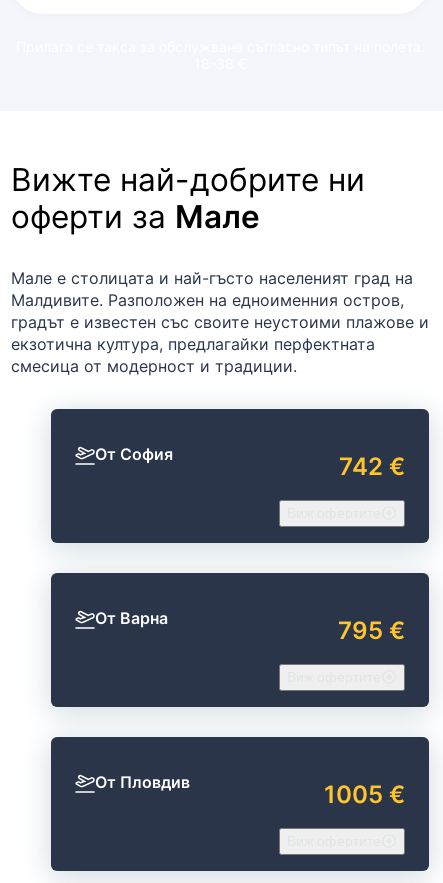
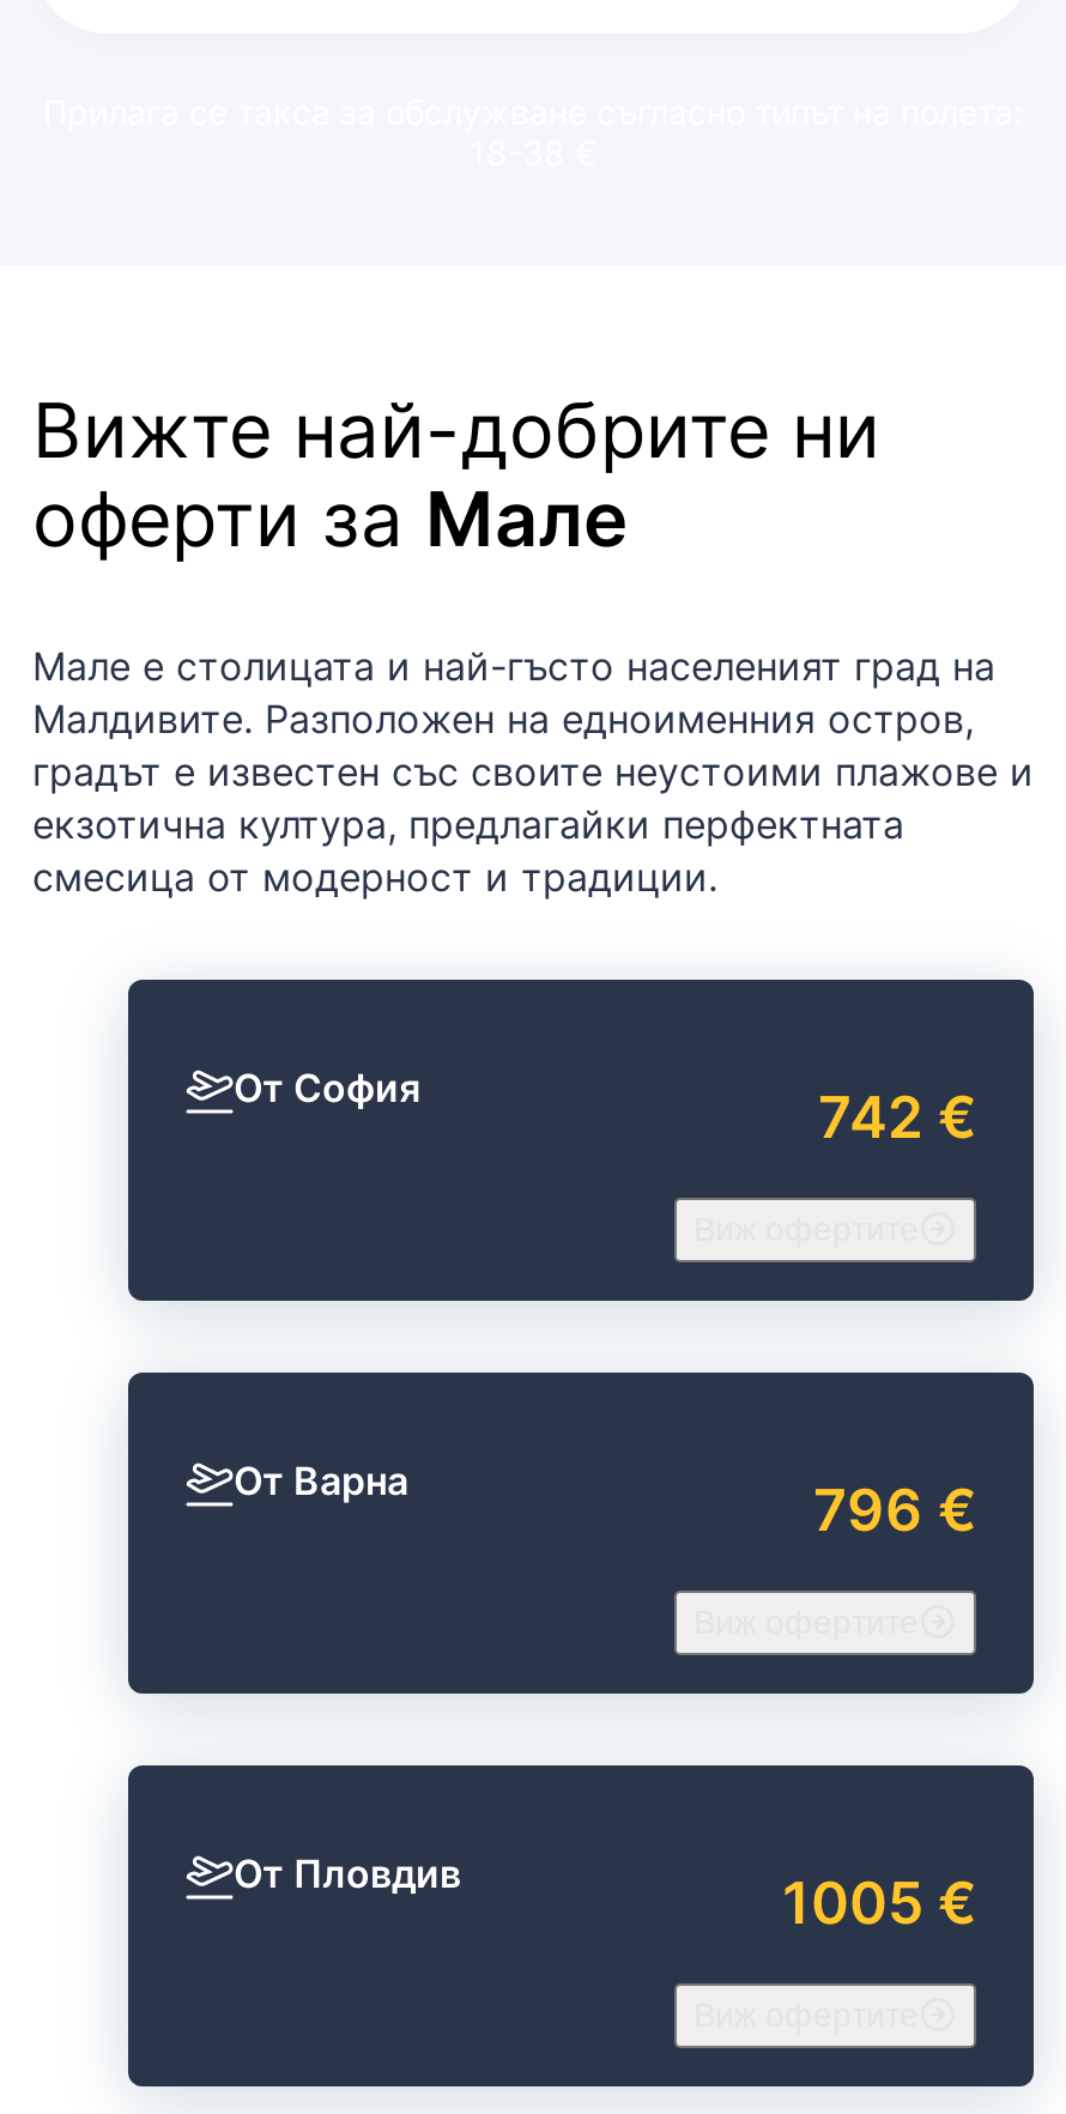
[338,615,405,644] 795 € -> [813,1474,976,1544] 796 €

